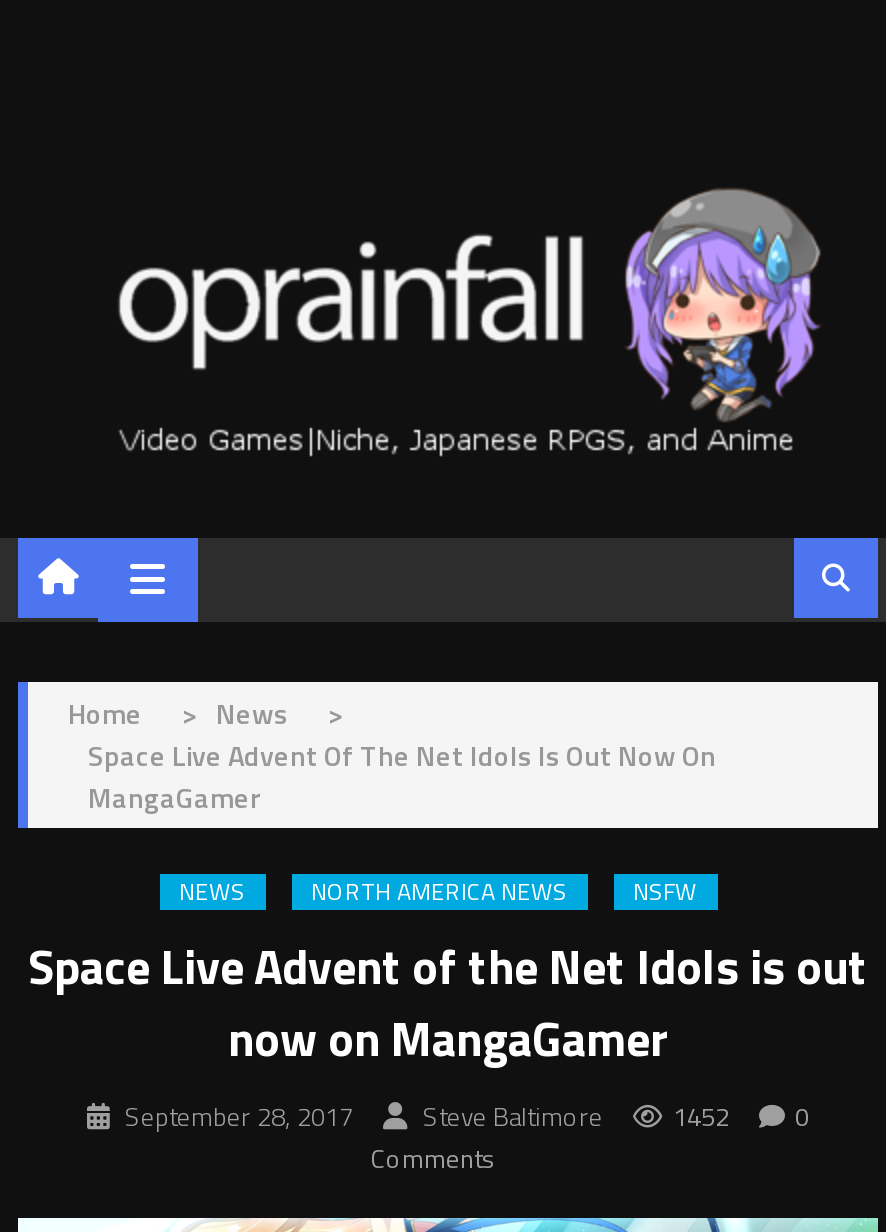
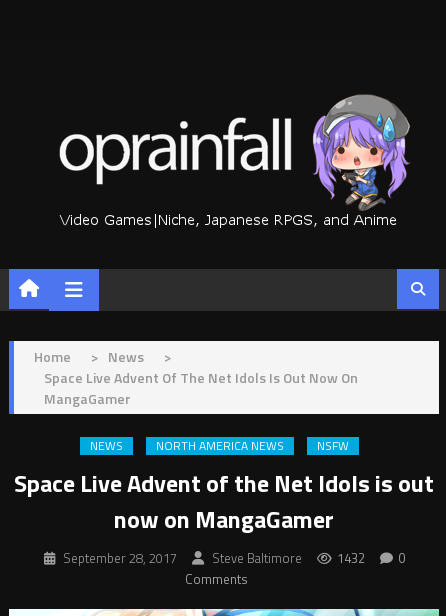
[125,1096,809,1136] September 28, 2017 Steve Baltimore 1452 0 -> [62,548,404,568] September 28, 2017 Steve Baltimore 1432 0

